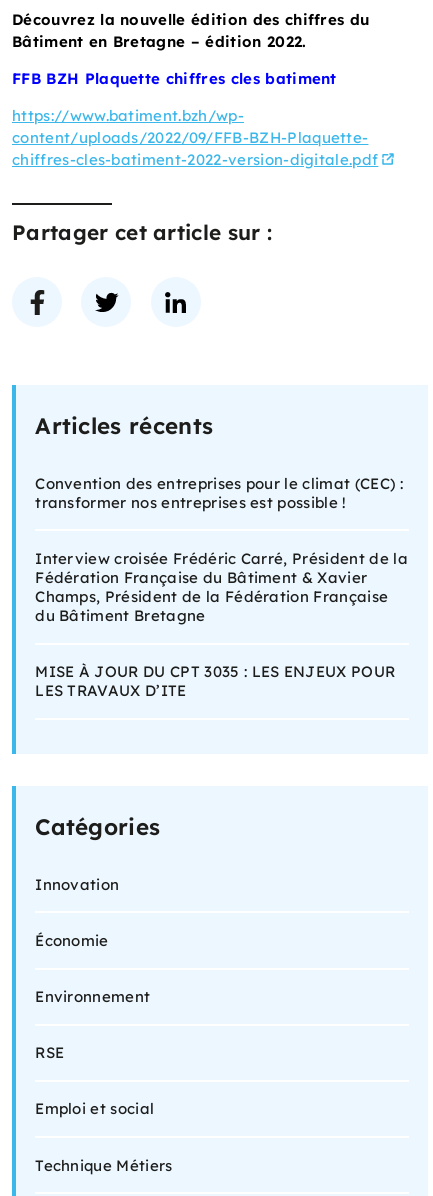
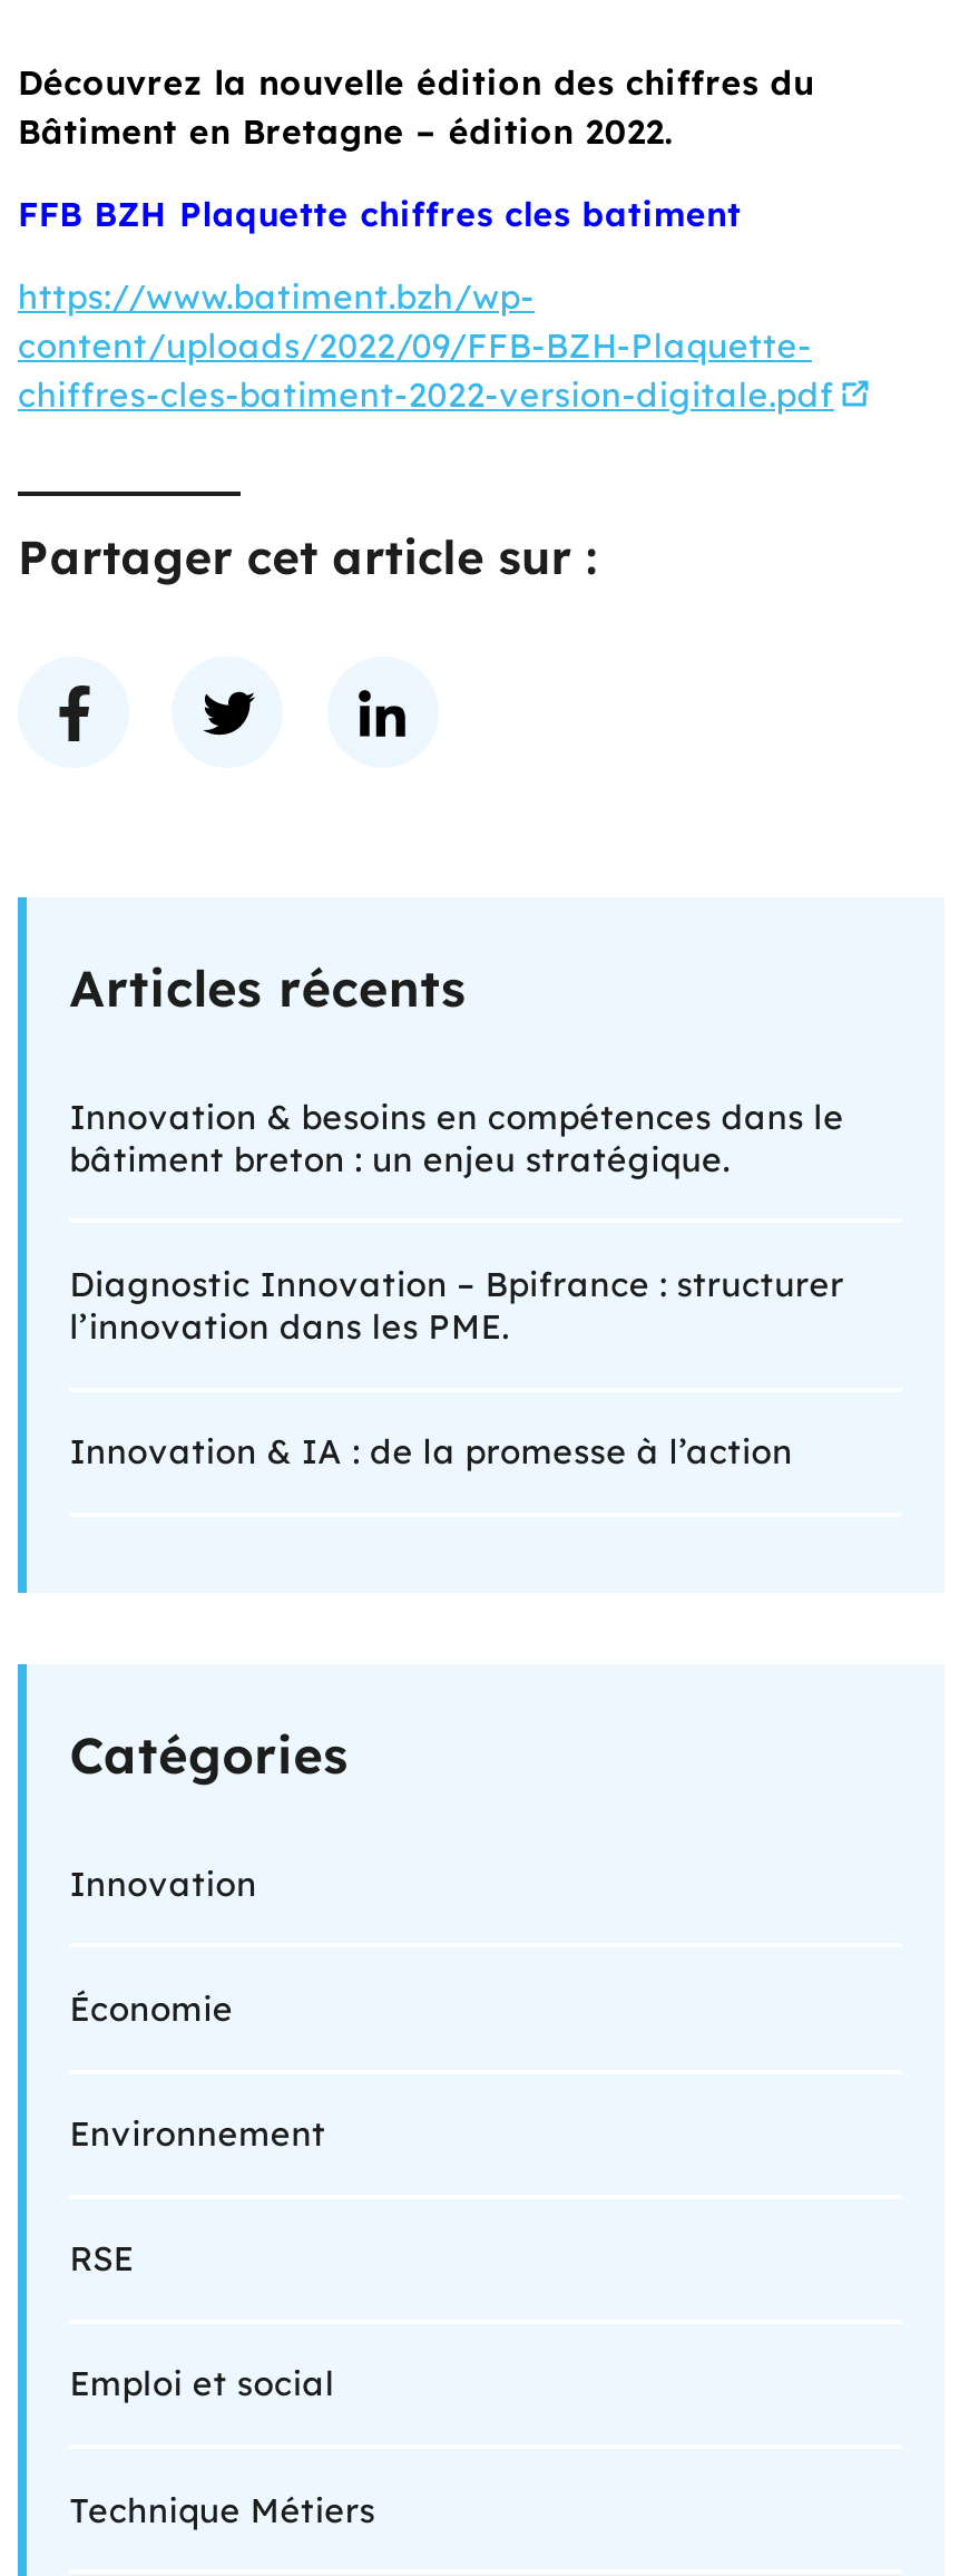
[35,474,403,512] Convention des entreprises pour le climat (CEC) : | transformer nos entreprises est possible ! -> [69,1095,844,1180] Innovation & besoins en compétences dans le | bâtiment breton : un enjeu stratégique.
[35,549,408,625] Interview croisée Frédéric Carré, Président de la | Fédération Française du Bâtiment & Xavier | Champs, Président de la Fédération Française | du Bâtiment Bretagne -> [69,1263,844,1348] Diagnostic Innovation – Bpifrance : structurer | l’innovation dans les PME.
[35,662,395,700] MISE À JOUR DU CPT 3035 : LES ENJEUX POUR | LES TRAVAUX D’ITE -> [69,1431,793,1473] Innovation & IA : de la promesse à l’action

